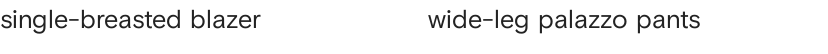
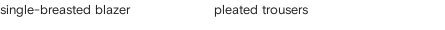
[428,7,700,33] wide-leg palazzo pants -> [214,3,308,16] pleated trousers

